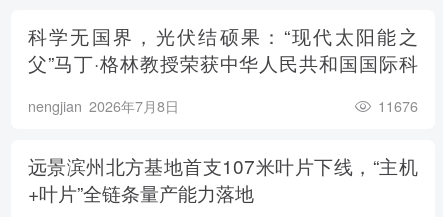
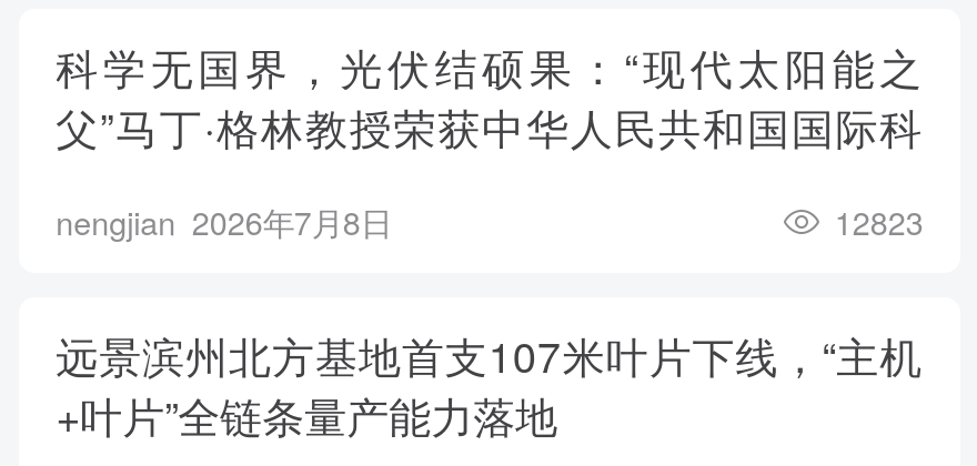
[378,96,418,116] 11676 -> [834,201,923,245] 12823

